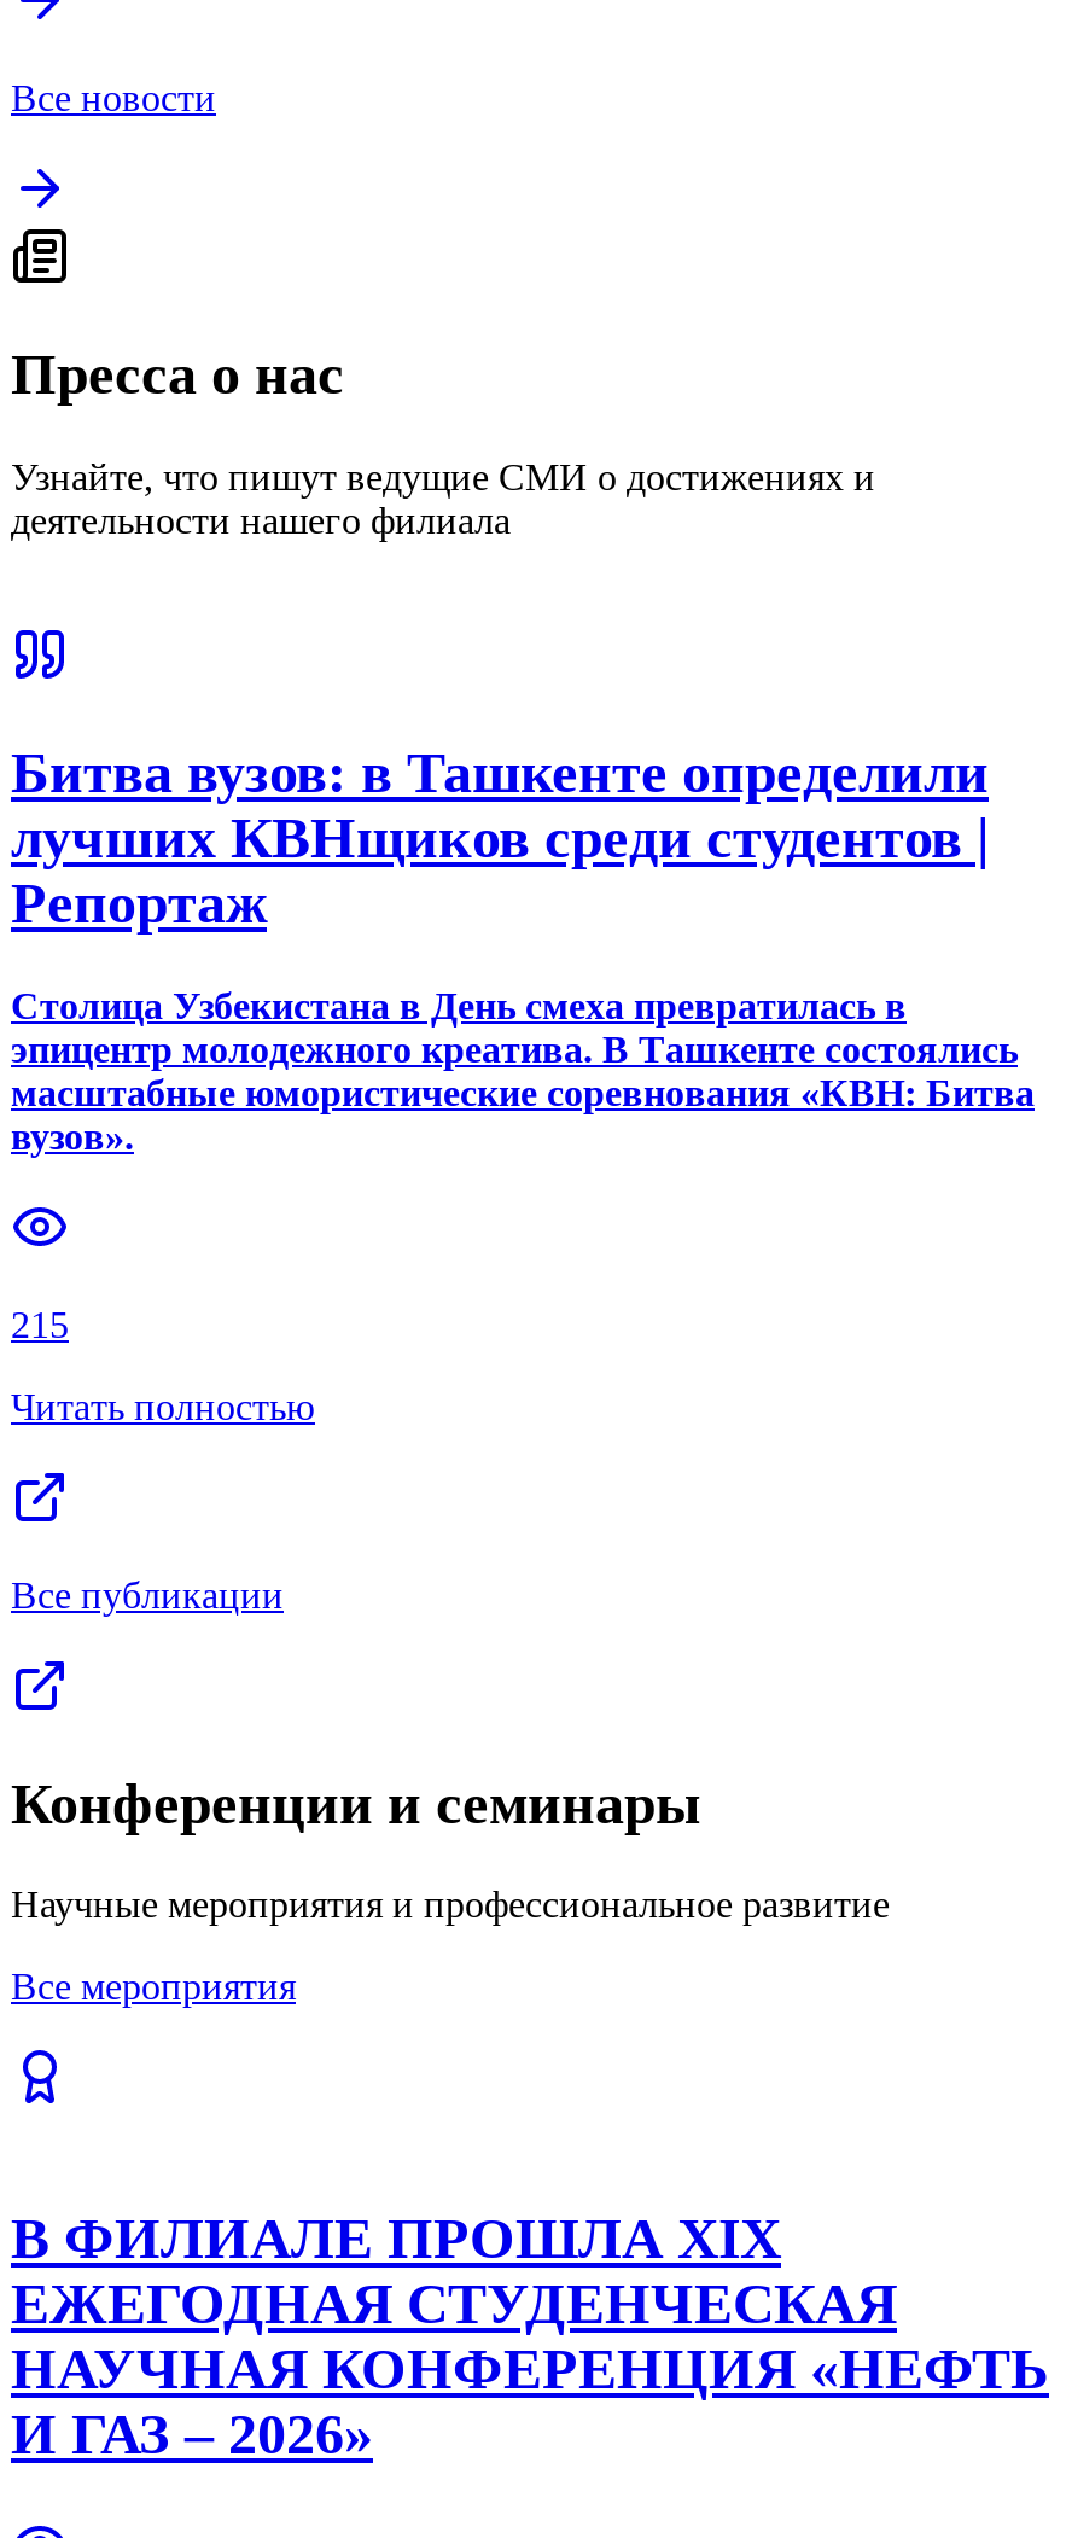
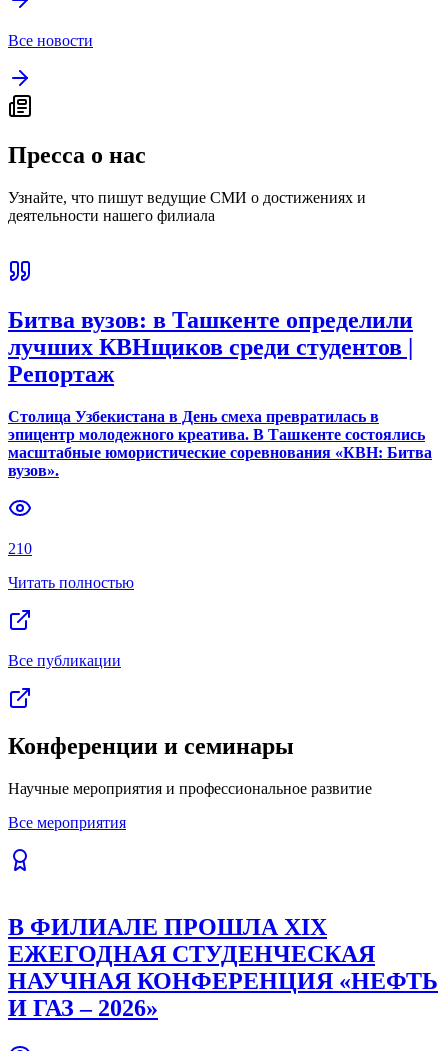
[11,1303,69,1344] 215 -> [8,539,32,556] 210

